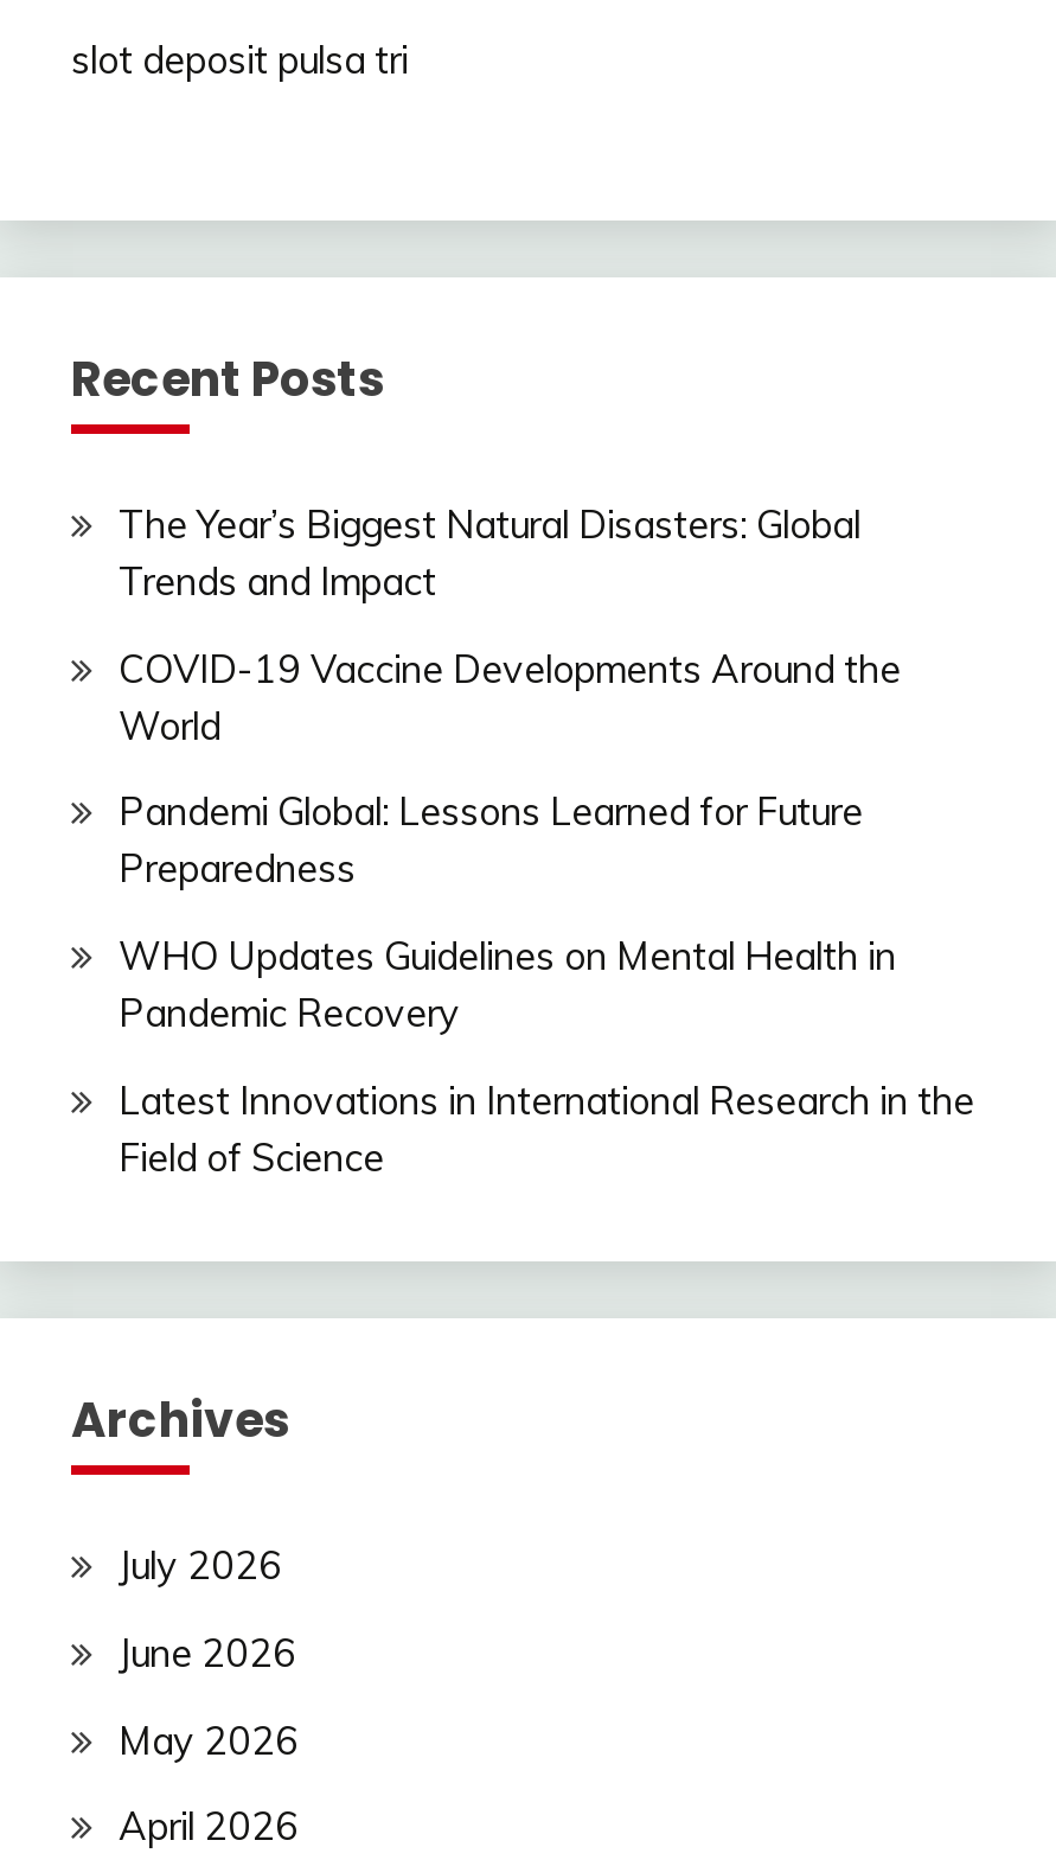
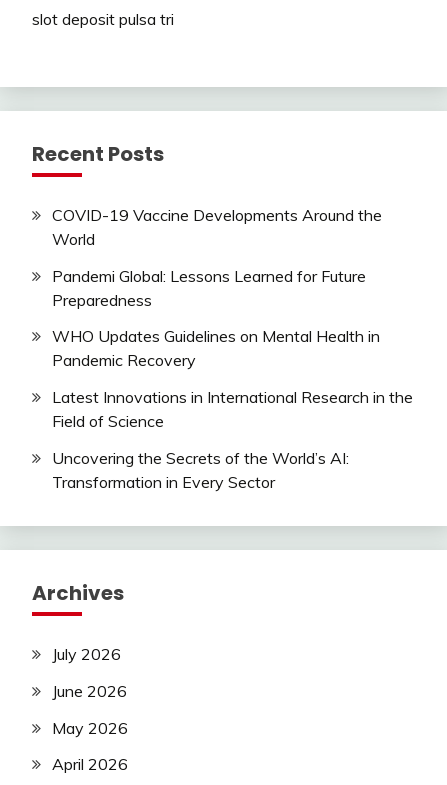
[119,500,860,604] The Year’s Biggest Natural Disasters: Global | Trends and Impact -> none
moved [119,644,974,1181] -> [52,205,413,431]: COVID-19 Vaccine Developments Around the | World | Pandemi Global: Lessons Learned for Future | Preparedness | WHO Updates Guidelines on Mental Health in | Pandemic Recovery | Latest Innovations in International Research in the | Field of Science
none -> [52,448,349,492] Uncovering the Secrets of the World’s AI: | Transformation in Every Sector

